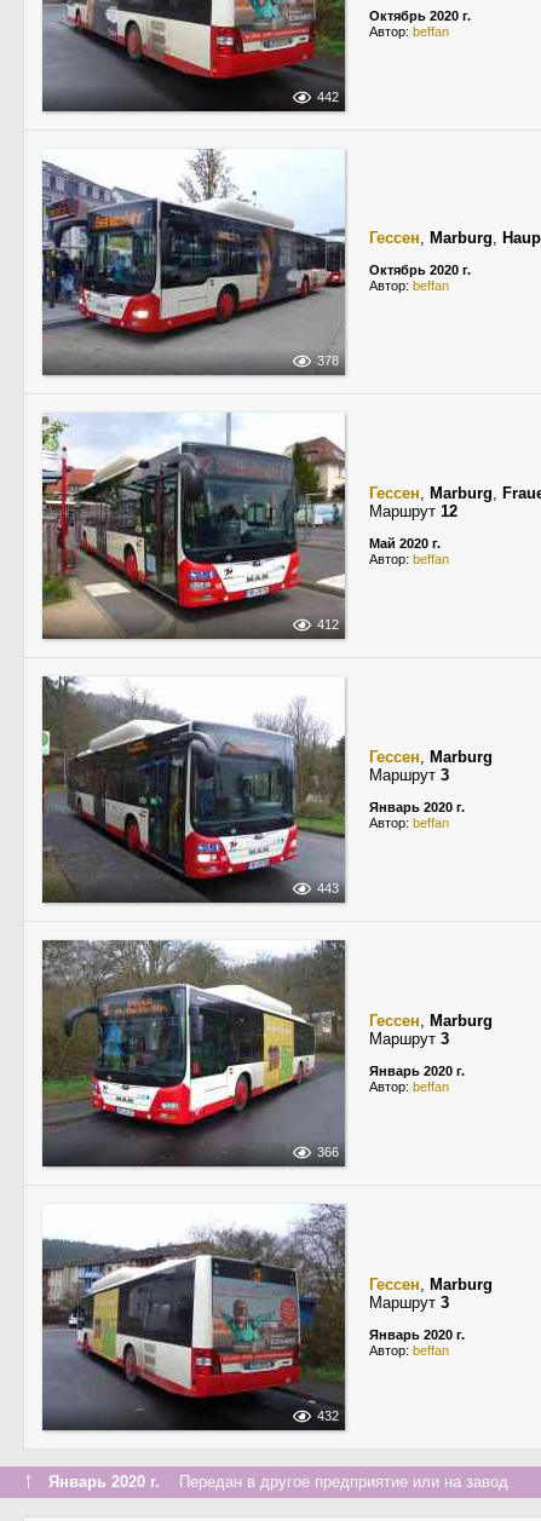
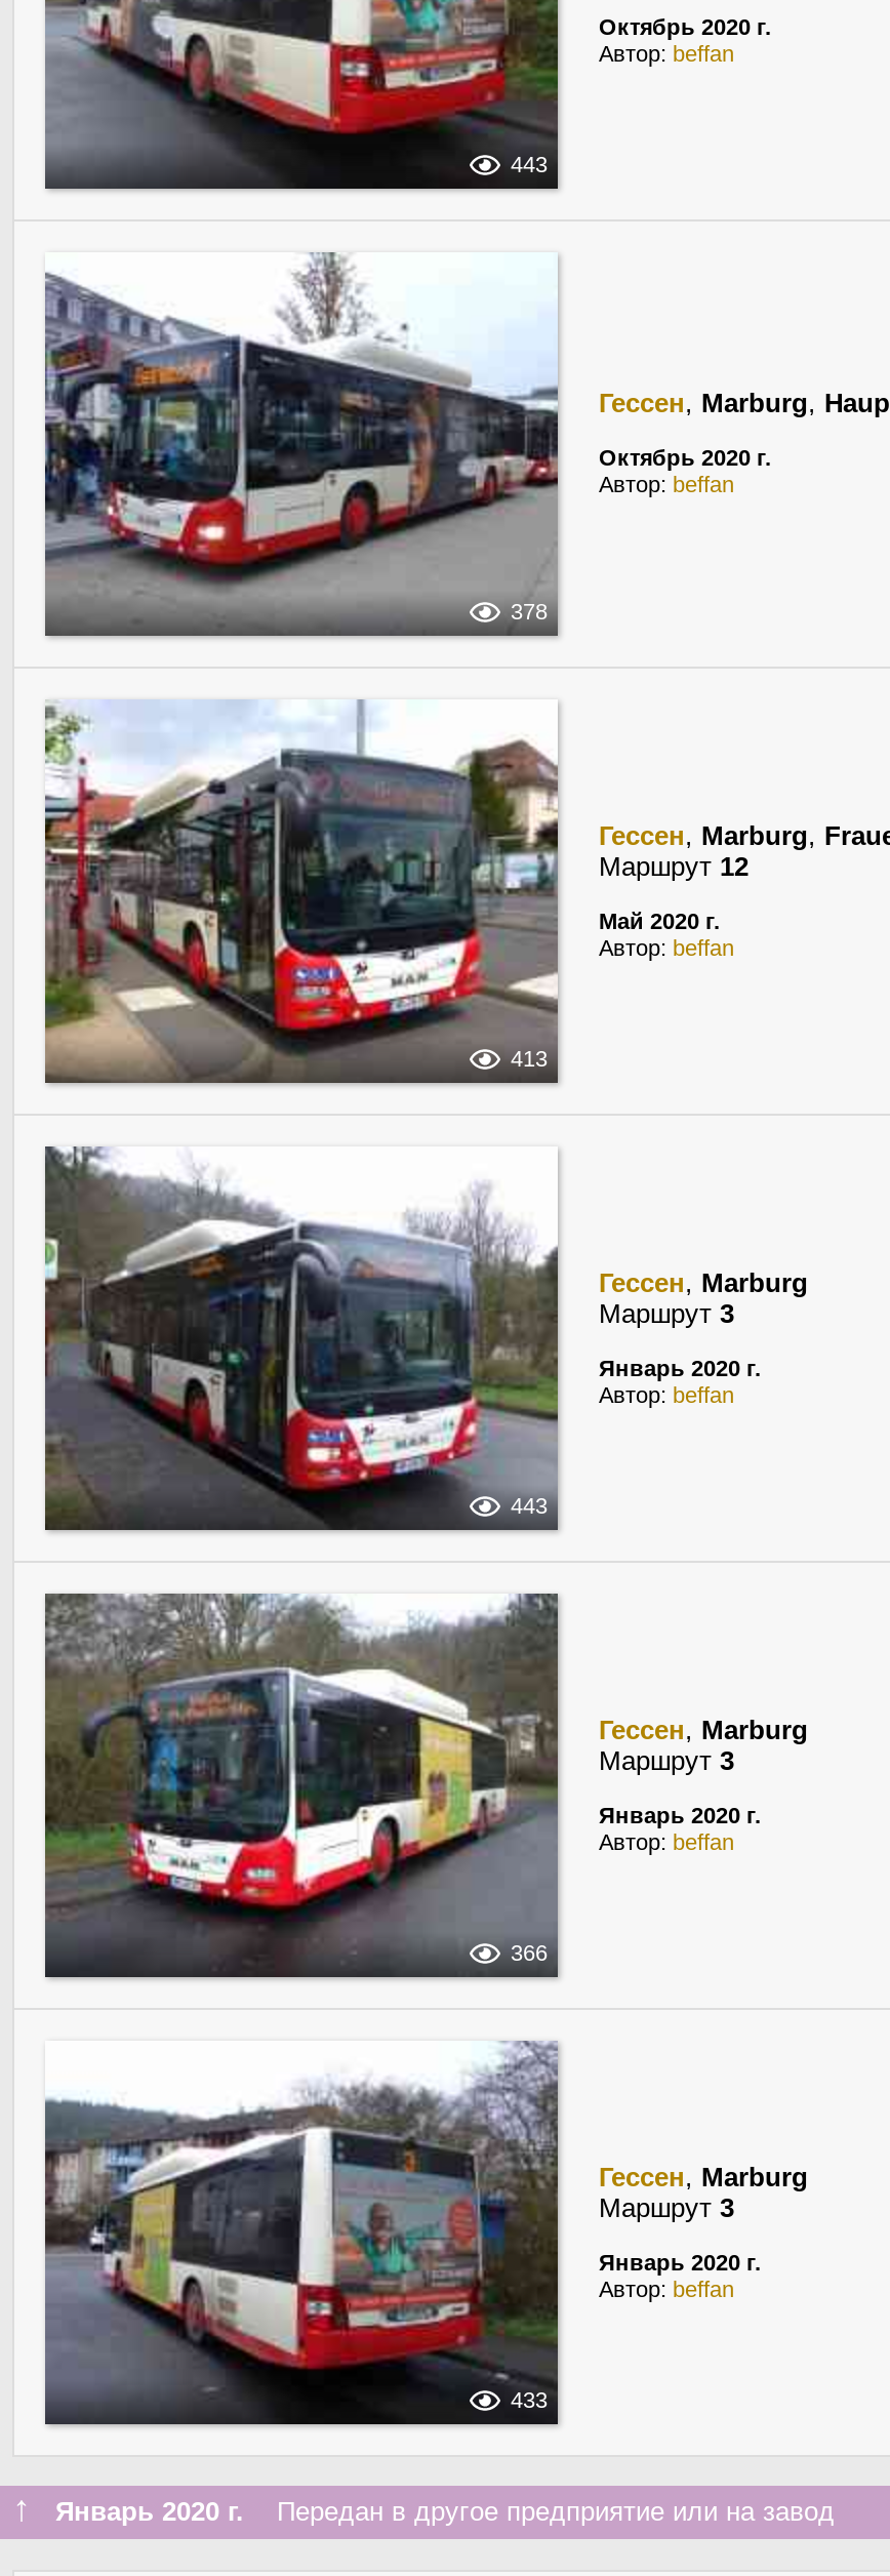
[317,90,339,104] 442 -> [511,152,548,176] 443
[317,617,339,632] 412 -> [511,1046,548,1071] 413
[317,1408,339,1423] 432 -> [511,2387,548,2412] 433

